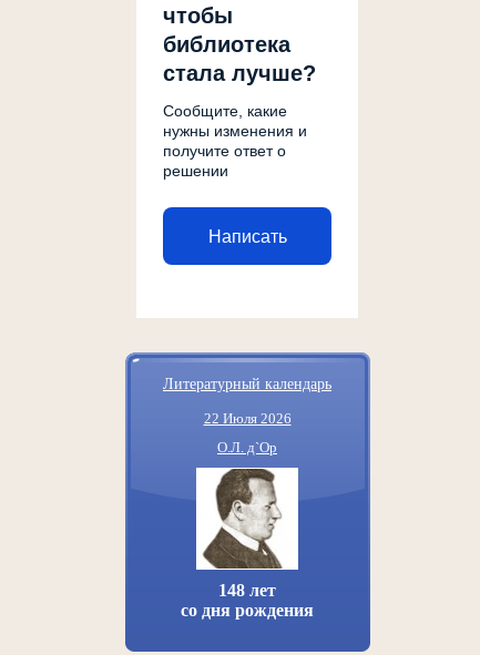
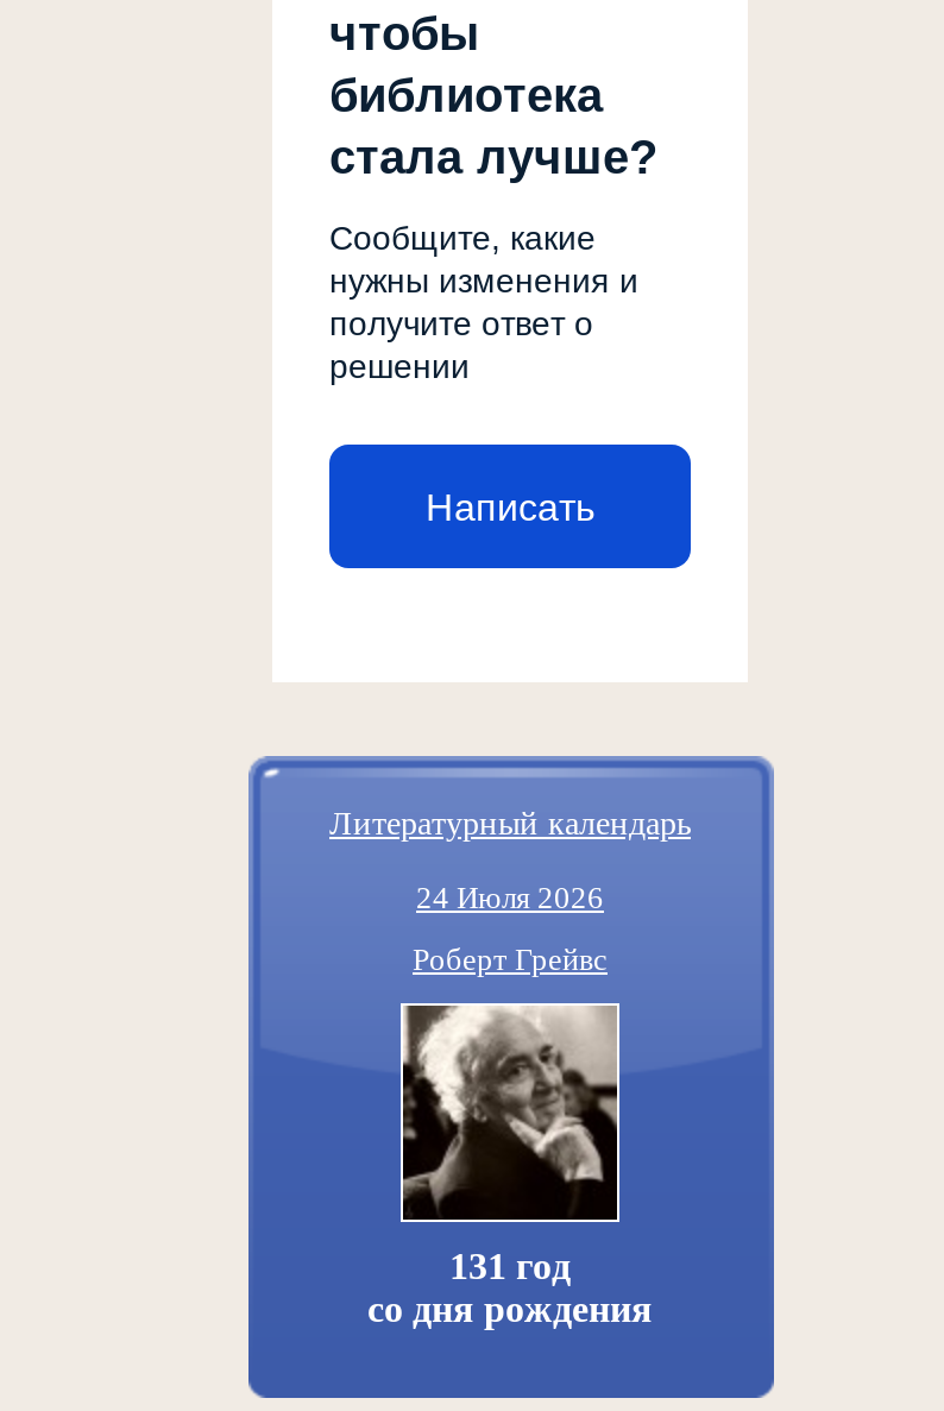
[203,410,291,427] 22 Июля 2026 -> [416,880,604,915] 24 Июля 2026
[217,439,277,456] О.Л. д`Ор -> [413,941,608,977] Роберт Грейвс
[196,468,298,600] [image] | 148 лет -> [401,1003,619,1286] [image] | 131 год

